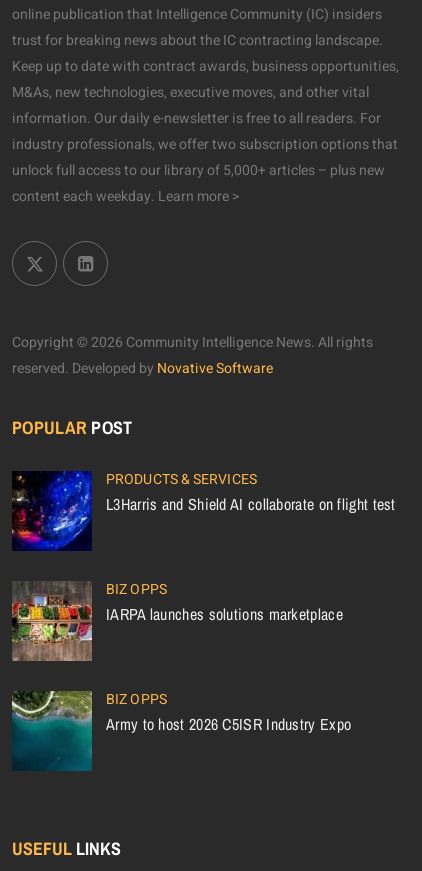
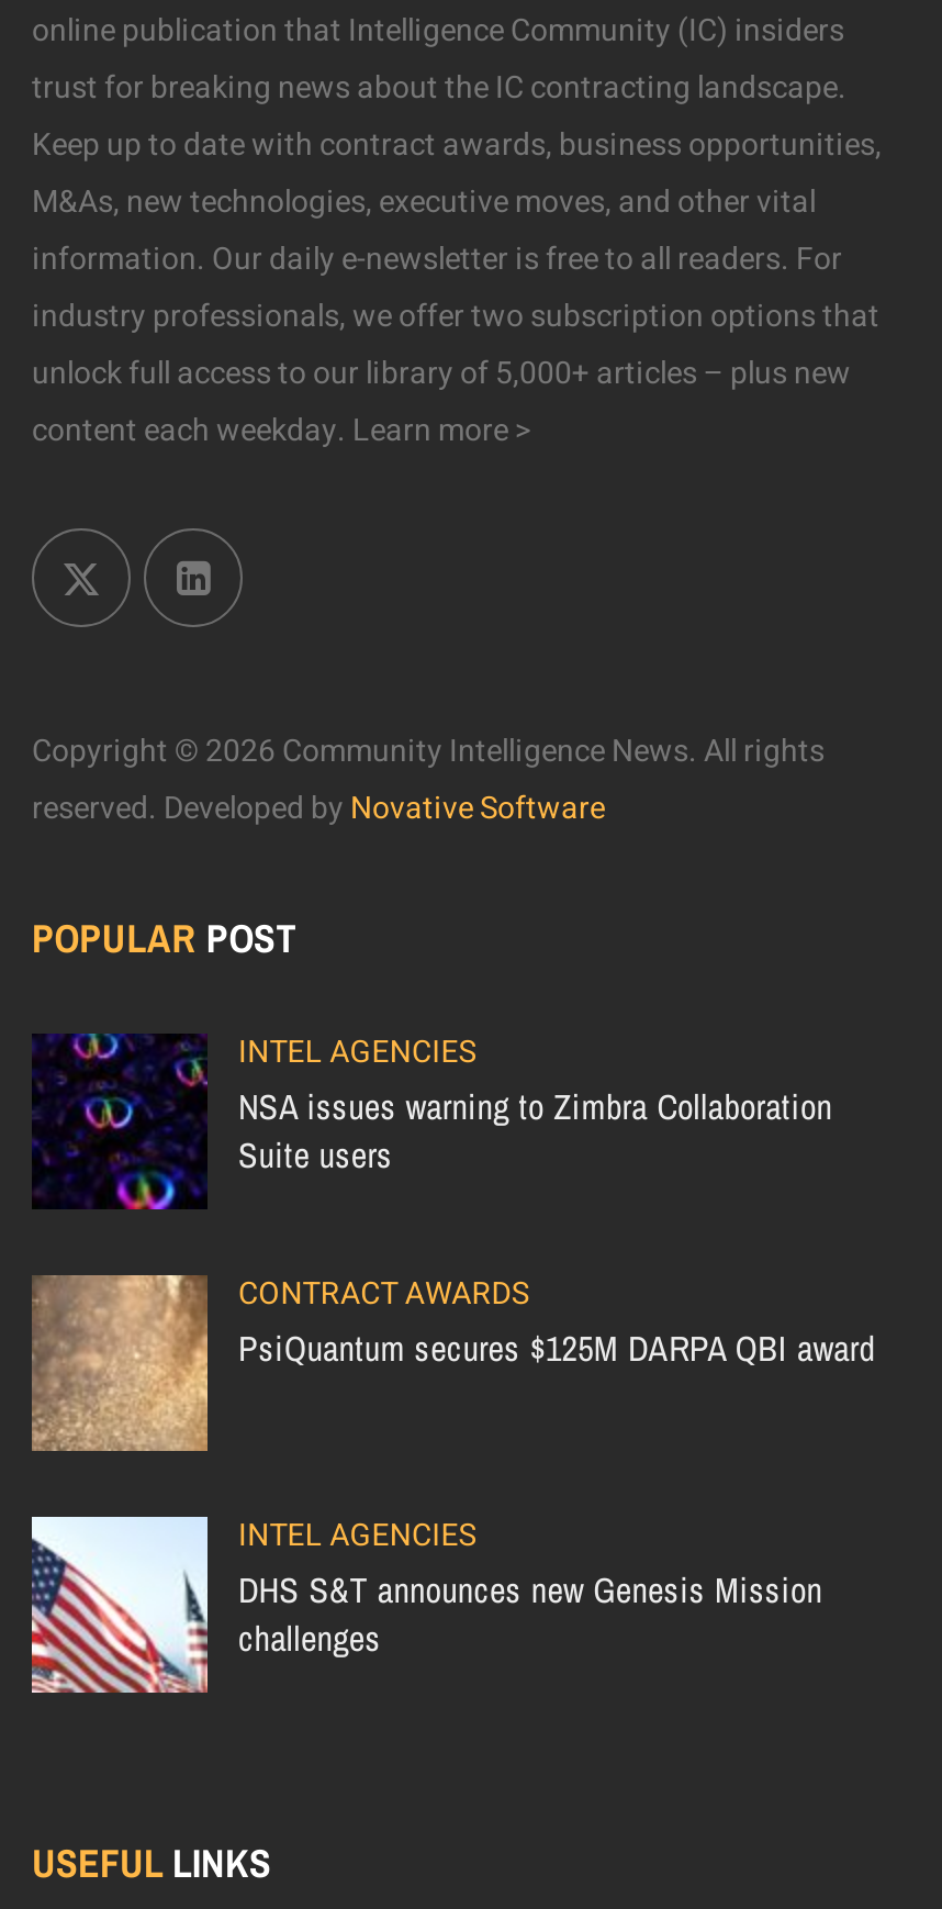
[11,469,396,552] [image] | PRODUCTS & SERVICES | L3Harris and Shield AI collaborate on flight test -> [32,1030,832,1213] [image] | INTEL AGENCIES | NSA issues warning to Zimbra Collaboration | Suite users
[12,579,343,661] [image] | BIZ OPPS | IARPA launches solutions marketplace -> [30,1272,875,1450] [image] | CONTRACT AWARDS | PsiQuantum secures $125M DARPA QBI award
[11,689,351,772] [image] | BIZ OPPS | Army to host 2026 C5ISR Industry Expo -> [30,1514,823,1696] [image] | INTEL AGENCIES | DHS S&T announces new Genesis Mission | challenges

